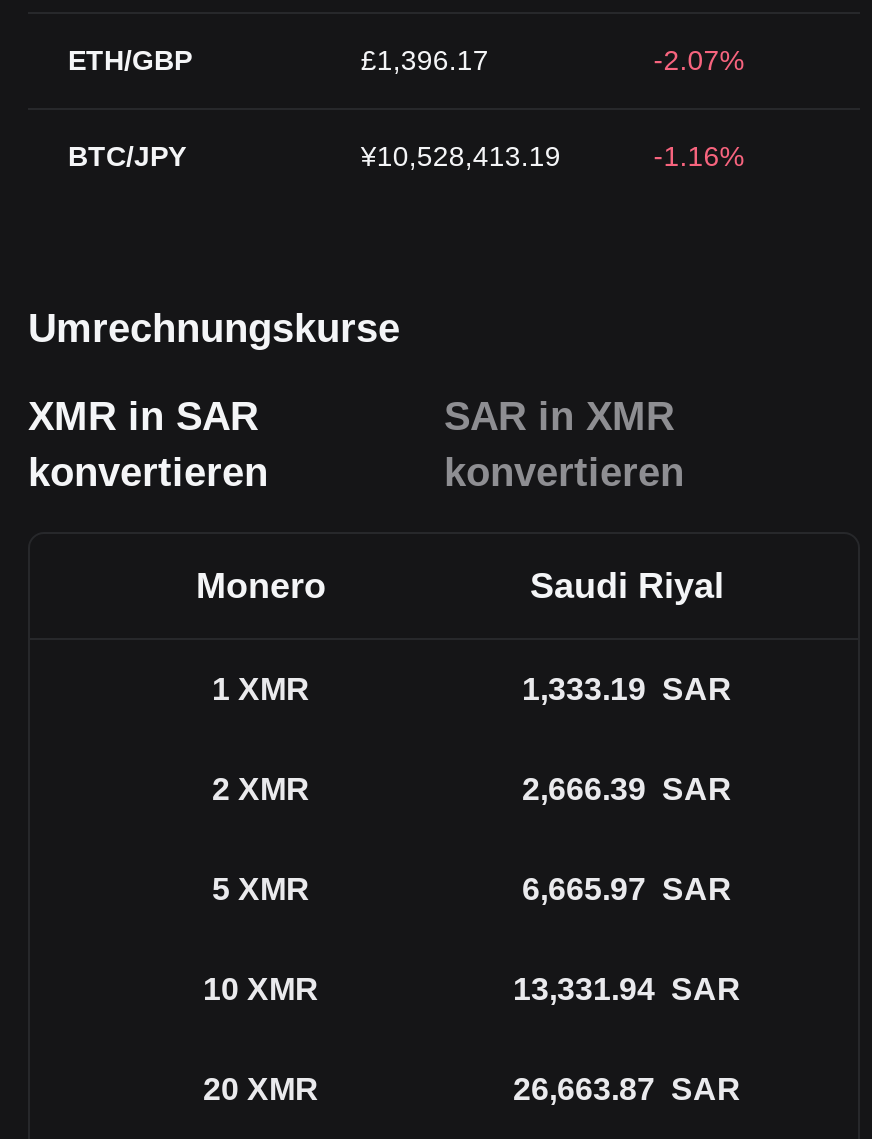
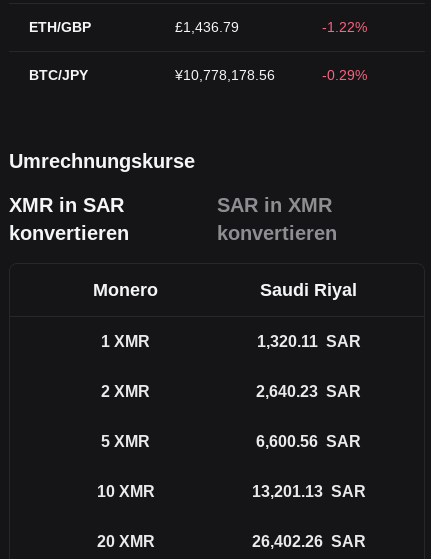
[361,44,489,76] £1,396.17 -> [175,19,239,35] £1,436.79
[654,44,744,76] -2.07% -> [322,19,367,35] -1.22%
[361,140,561,172] ¥10,528,413.19 -> [175,67,275,83] ¥10,778,178.56
[654,140,744,172] -1.16% -> [322,67,367,83] -0.29%
[522,672,732,706] 1,333.19 SAR -> [256,333,360,350] 1,320.11 SAR
[522,772,732,806] 2,666.39 SAR -> [256,383,361,400] 2,640.23 SAR
[522,872,732,906] 6,665.97 SAR -> [256,433,361,450] 6,600.56 SAR
[513,972,741,1006] 13,331.94 SAR -> [251,483,365,500] 13,201.13 SAR
[513,1072,741,1106] 26,663.87 SAR -> [251,533,365,550] 26,402.26 SAR

